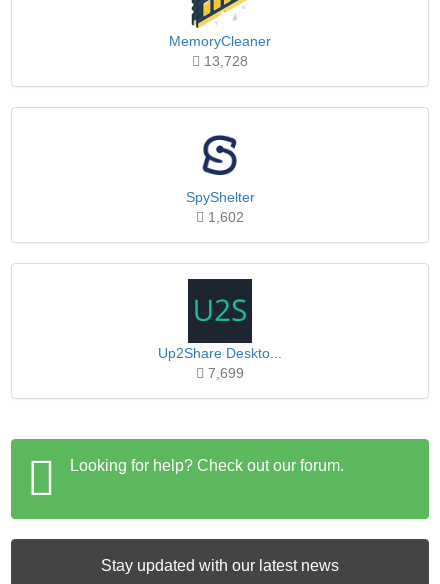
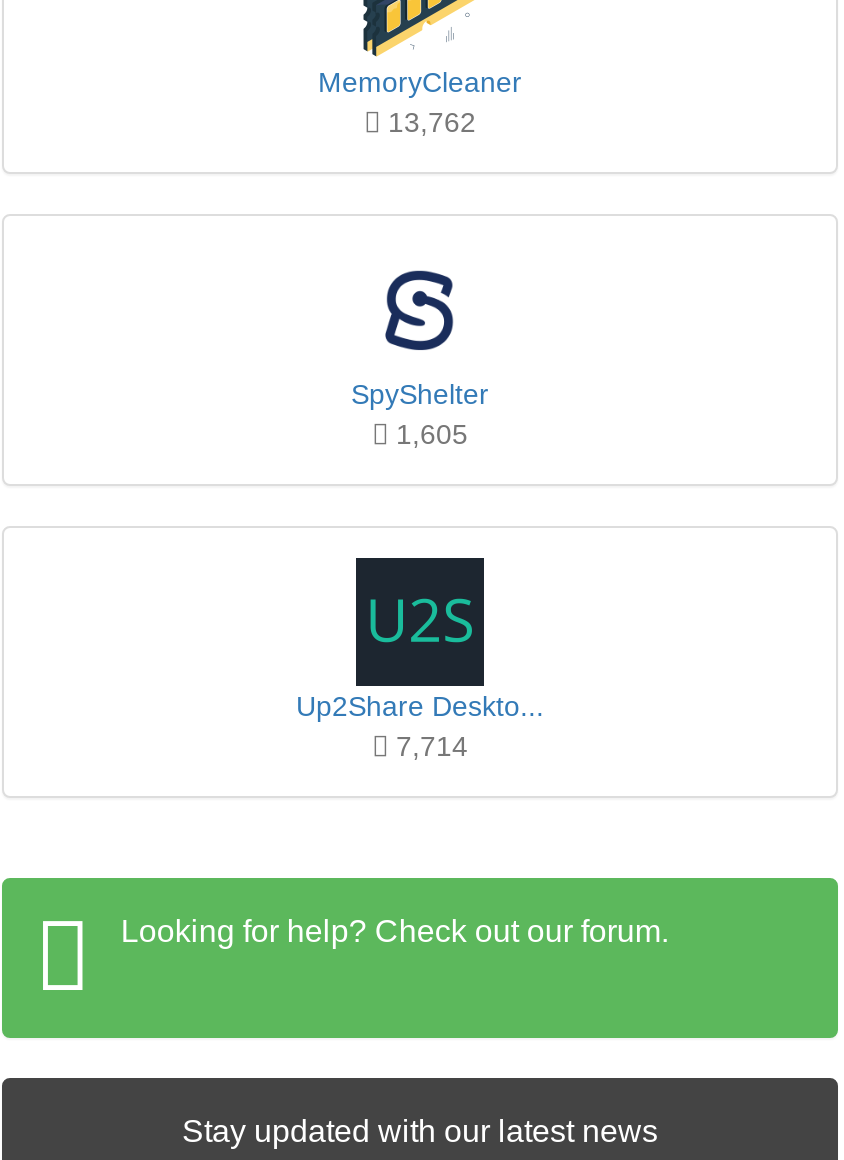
[200,53,248,69] 13,728 -> [380,106,476,138] 13,762
[204,209,244,225] 1,602 -> [388,418,468,450] 1,605
[204,365,244,381] 7,699 -> [388,730,468,762] 7,714

